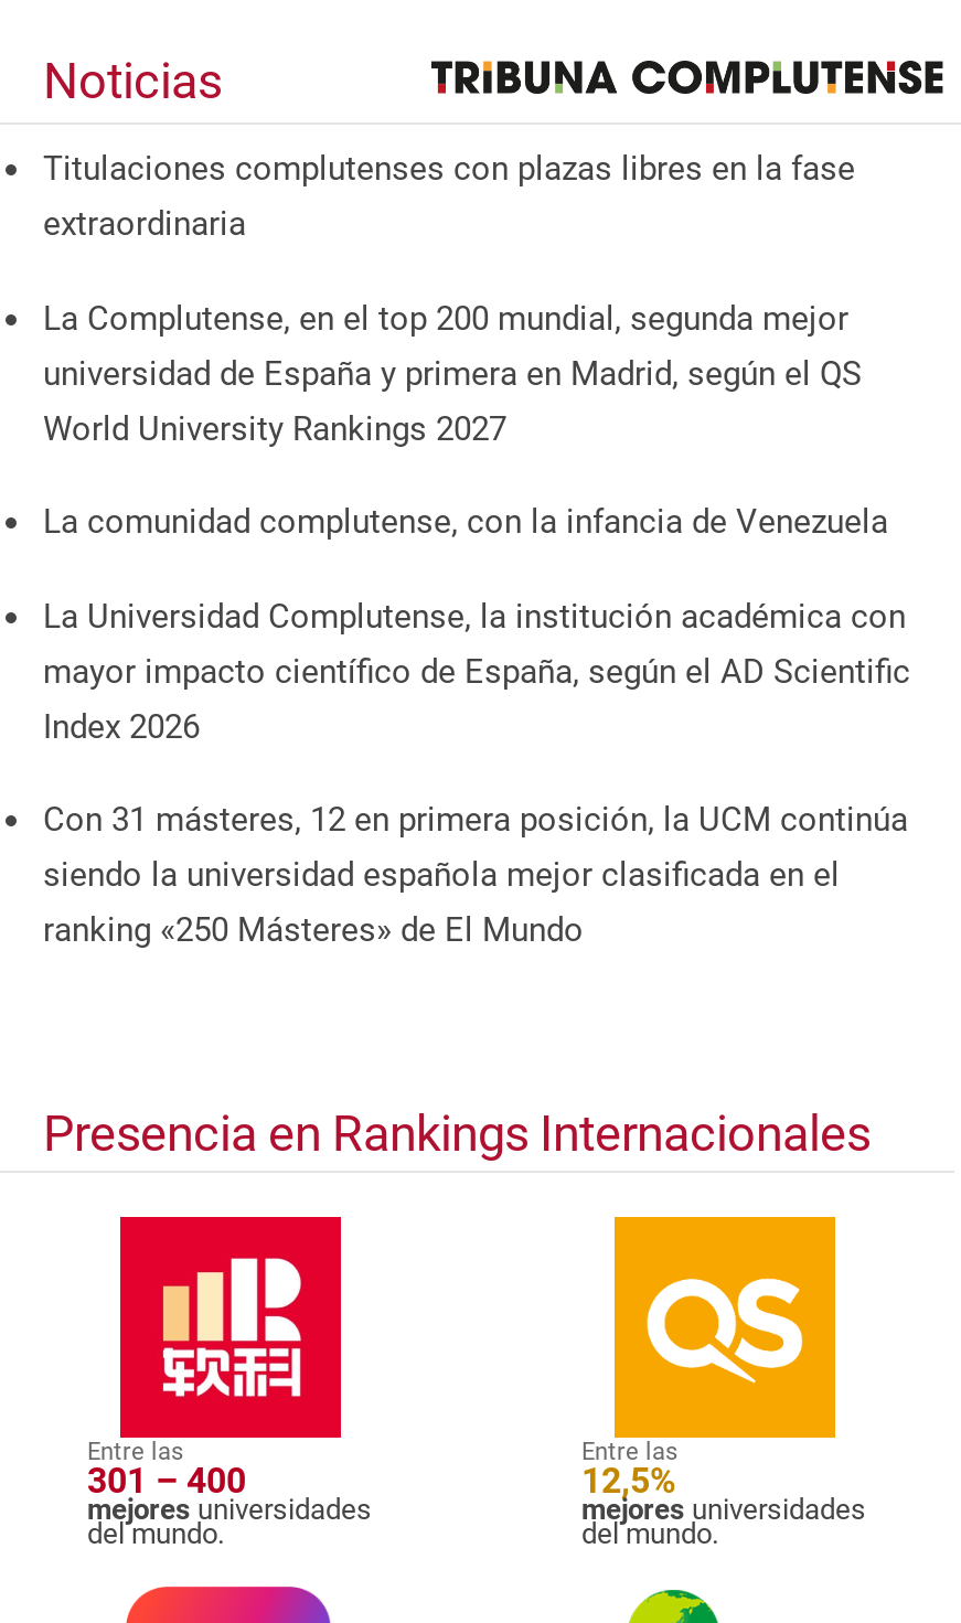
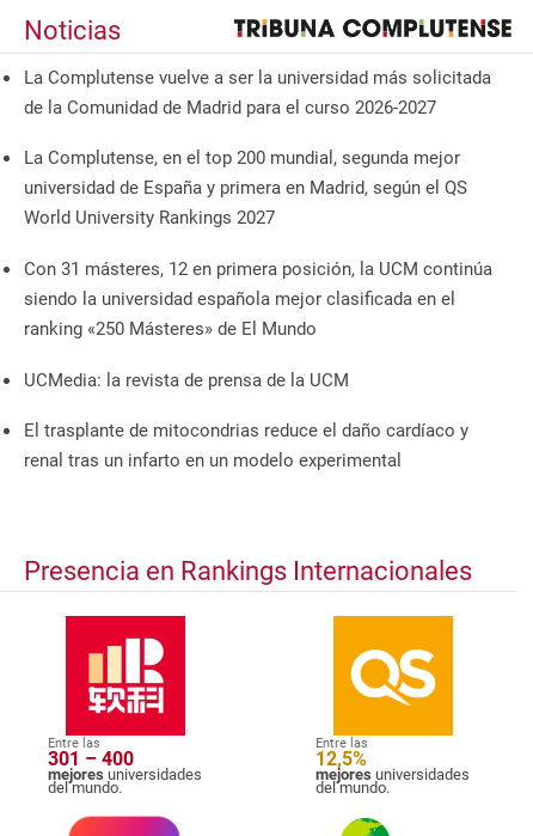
[43,149,855,243] Titulaciones complutenses con plazas libres en la fase | extraordinaria -> [24,67,491,118] La Complutense vuelve a ser la universidad más solicitada | de la Comunidad de Madrid para el curso 2026-2027
[43,502,910,746] La comunidad complutense, con la infancia de Venezuela | La Universidad Complutense, la institución académica con | mayor impacto científico de España, según el AD Scientific | Index 2026 -> none
moved [43,800,908,950] -> [24,258,492,340]: Con 31 másteres, 12 en primera posición, la UCM continúa | siendo la universidad española mejor clasificada en el | ranking «250 Másteres» de El Mundo
none -> [24,369,468,471] UCMedia: la revista de prensa de la UCM | El trasplante de mitocondrias reduce el daño cardíaco y | renal tras un infarto en un modelo experimental

